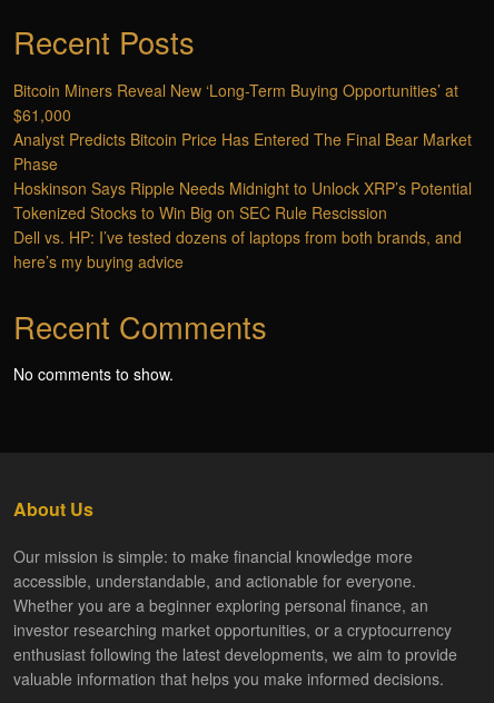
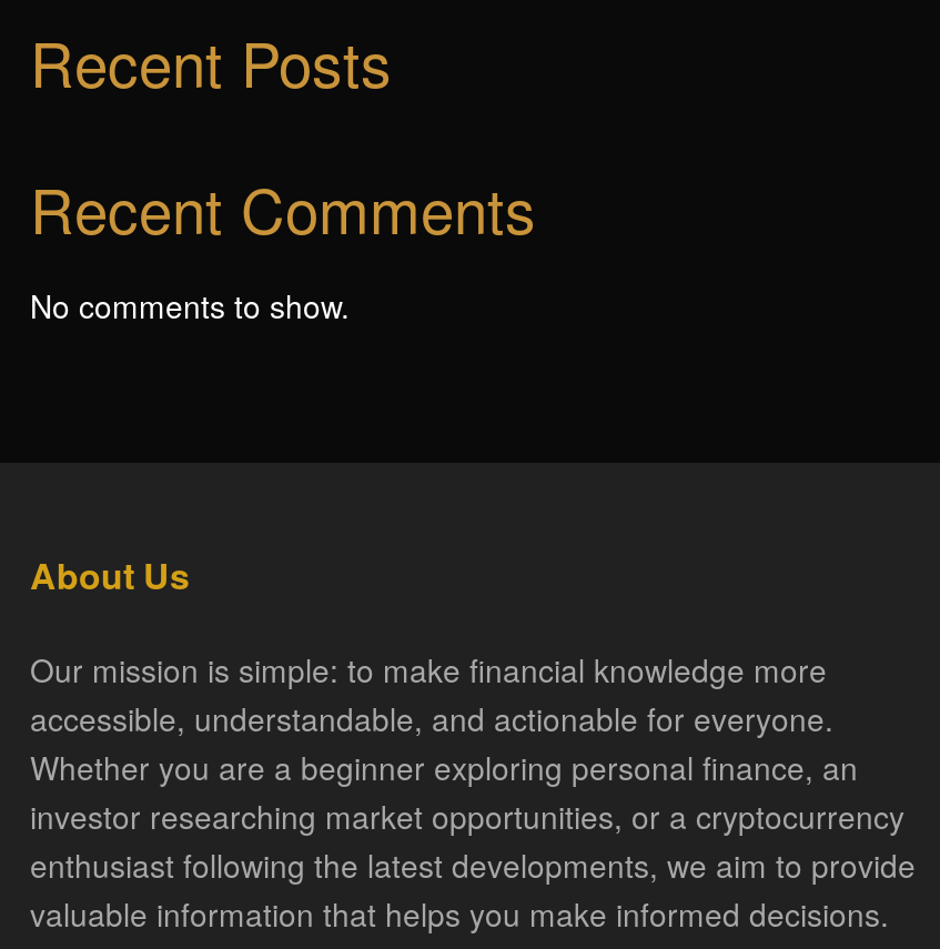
[13,79,472,272] Bitcoin Miners Reveal New ‘Long-Term Buying Opportunities’ at | $61,000 | Analyst Predicts Bitcoin Price Has Entered The Final Bear Market | Phase | Hoskinson Says Ripple Needs Midnight to Unlock XRP’s Potential | Tokenized Stocks to Win Big on SEC Rule Rescission | Dell vs. HP: I’ve tested dozens of laptops from both brands, and | here’s my buying advice -> none

